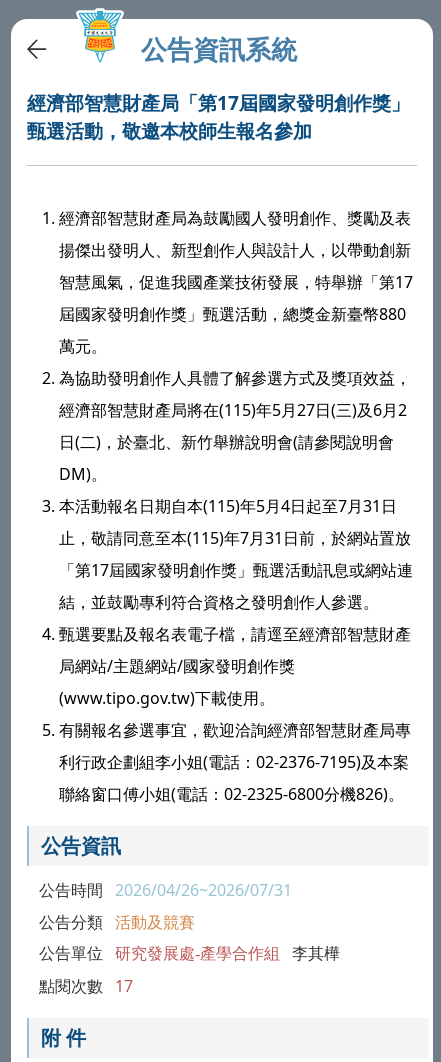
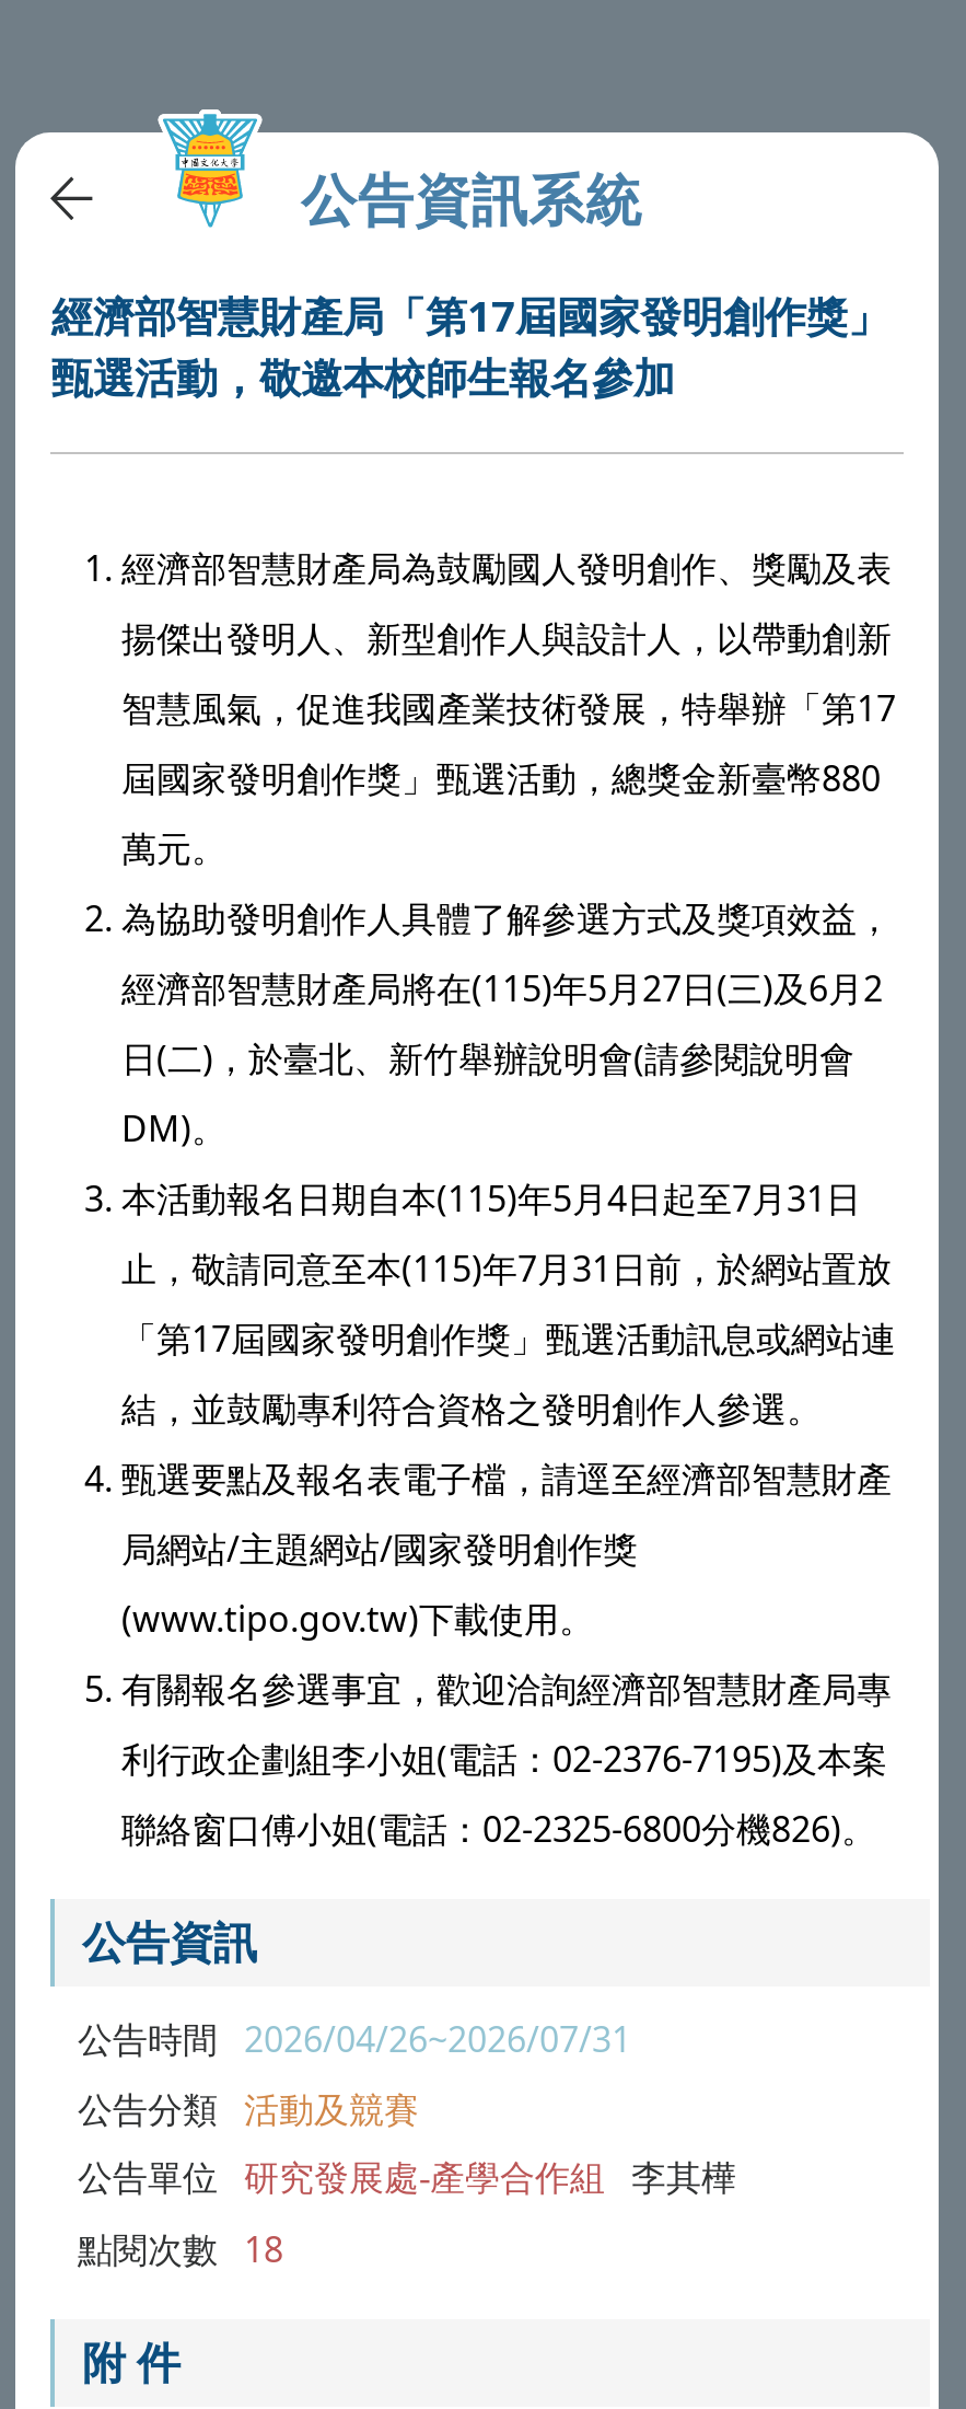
[39,975,133,997] 點閱次數 17 -> [77,2225,283,2274] 點閱次數 18

